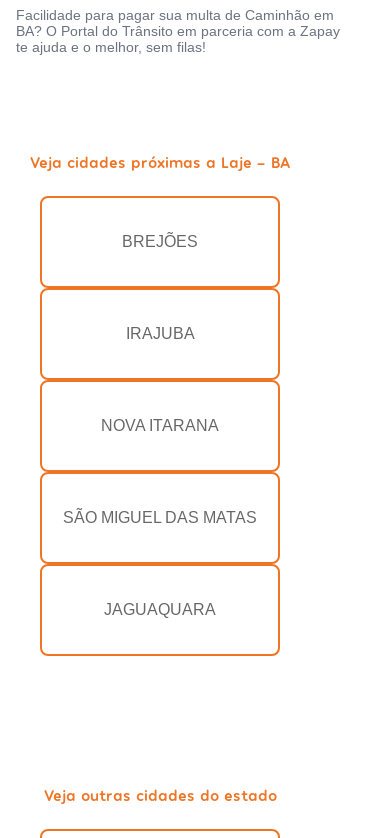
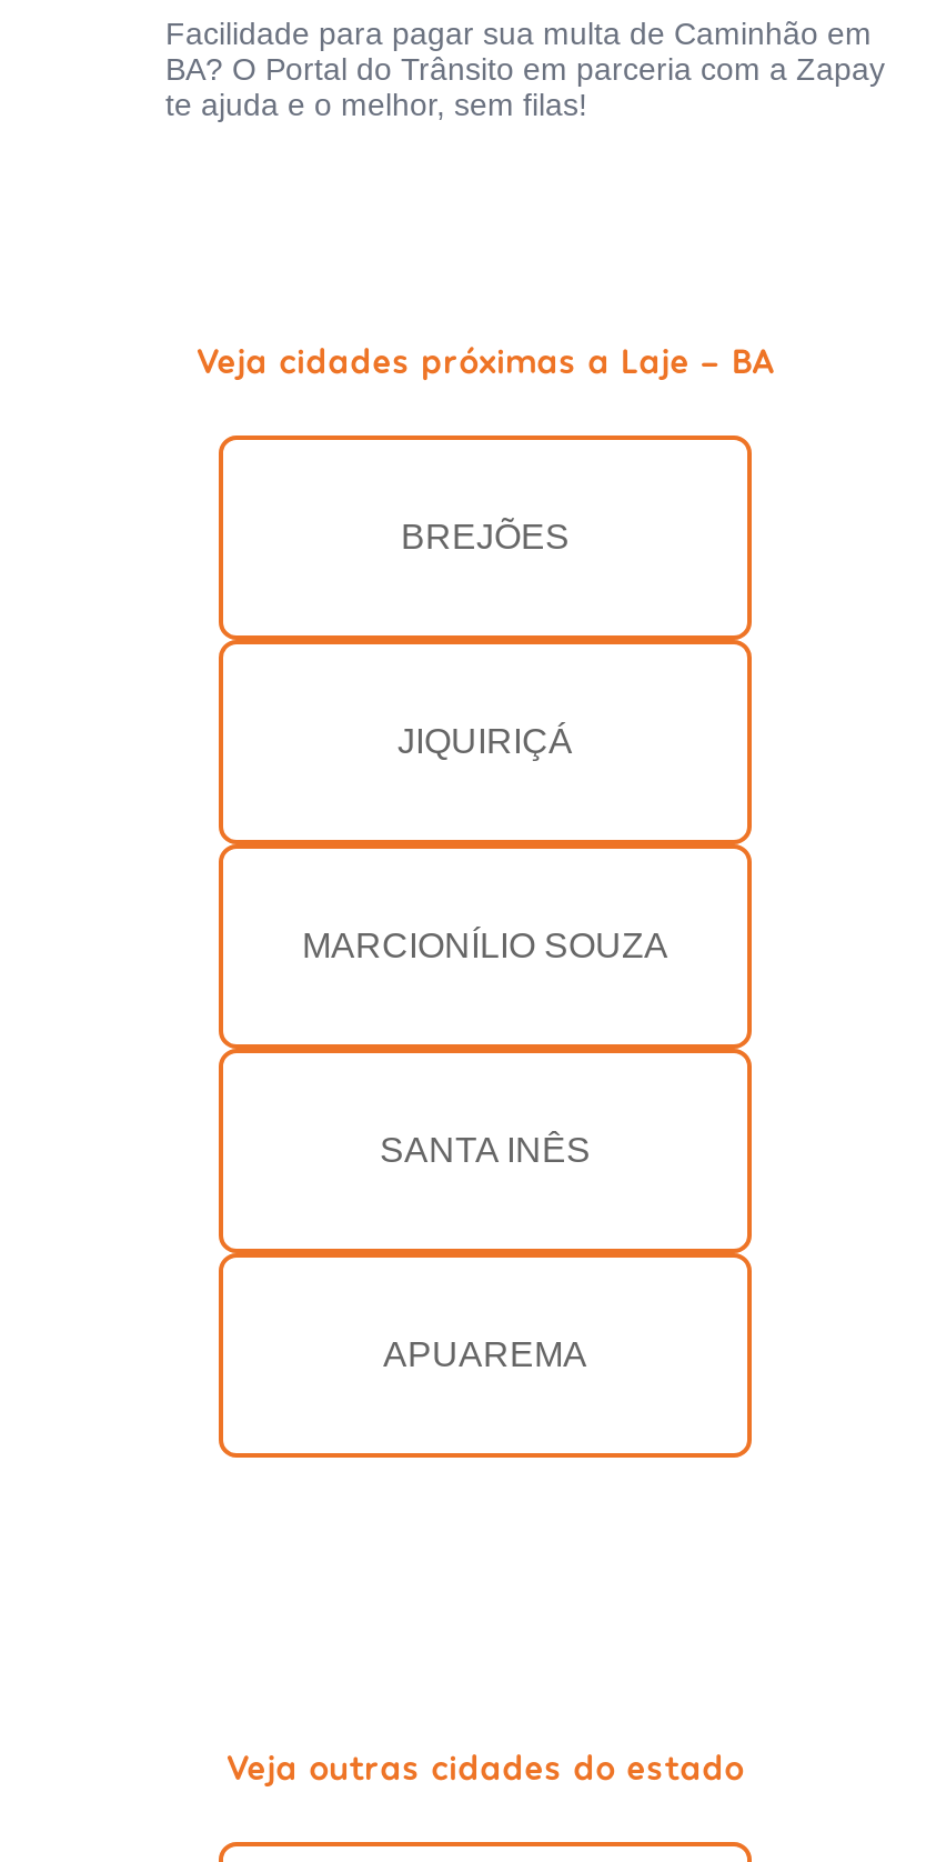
[125,325,194,342] IRAJUBA -> [397,723,573,761] JIQUIRIÇÁ
[101,417,219,434] NOVA ITARANA -> [302,927,668,965] MARCIONÍLIO SOUZA
[63,509,257,526] SÃO MIGUEL DAS MATAS -> [380,1132,591,1170] SANTA INÊS
[104,601,216,618] JAGUAQUARA -> [383,1336,587,1374] APUAREMA

